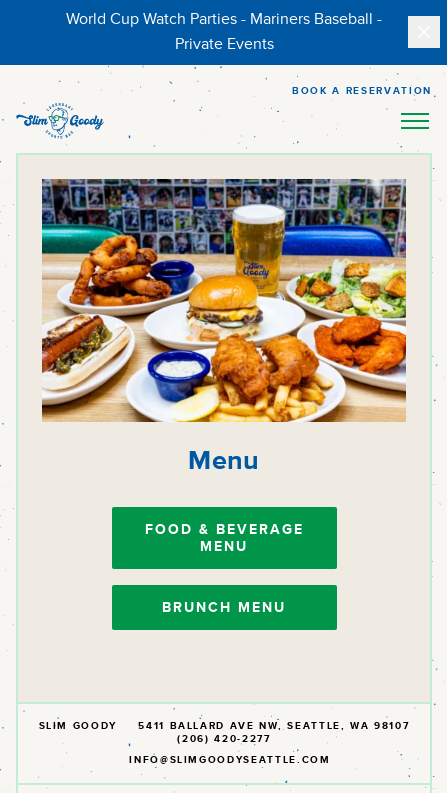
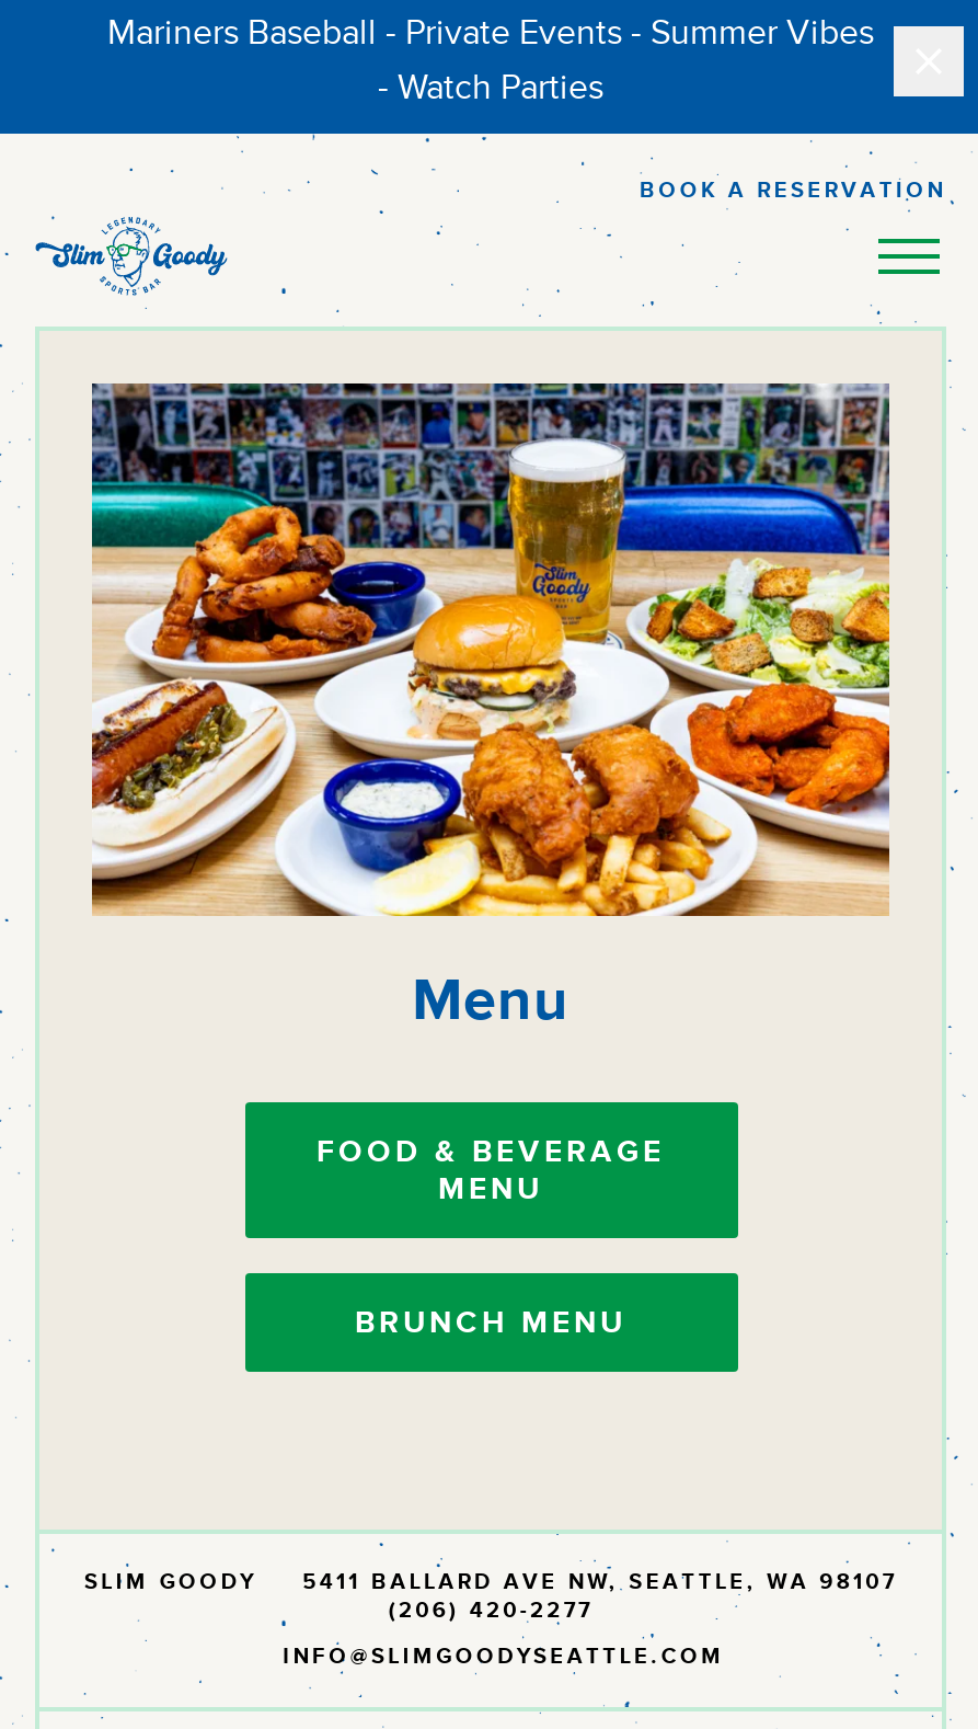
[66,9,382,54] World Cup Watch Parties - Mariners Baseball - | Private Events -> [107,11,874,110] Mariners Baseball - Private Events - Summer Vibes | - Watch Parties

